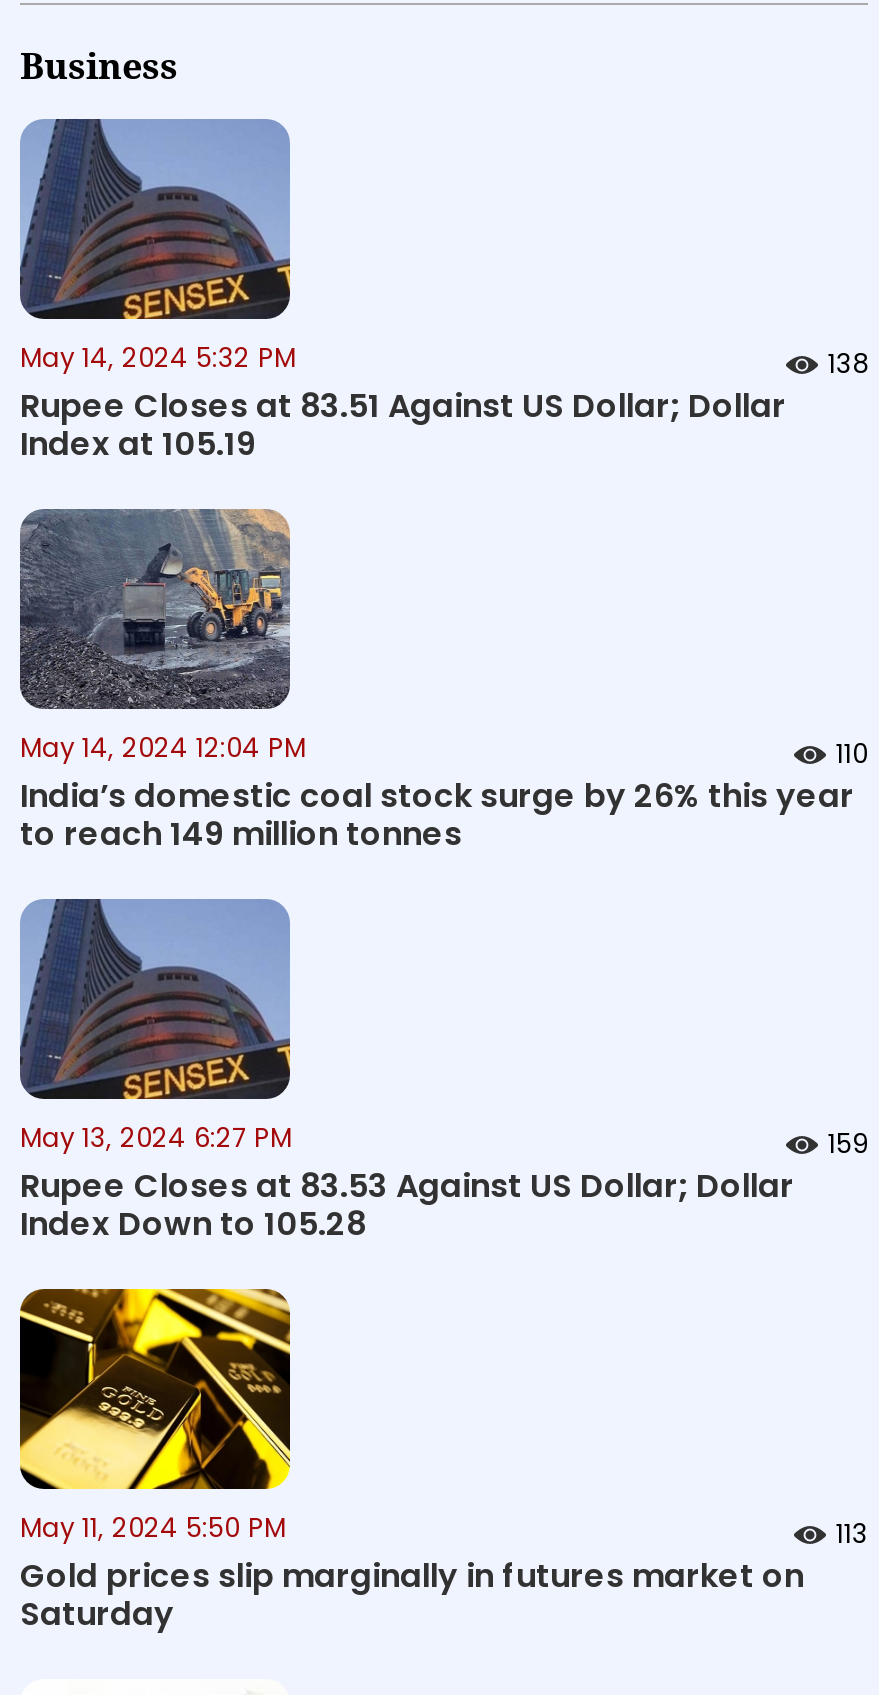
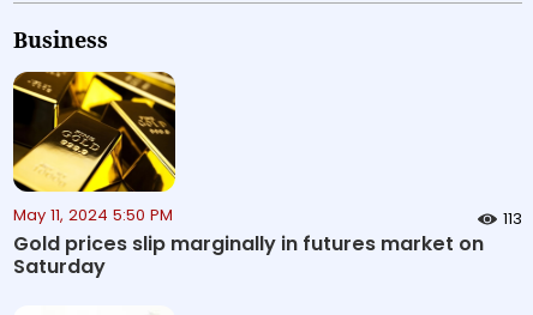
[18,117,868,467] [image] | May 14, 2024 5:32 PM | 138 | Rupee Closes at 83.51 Against US Dollar; Dollar | Index at 105.19 -> none
[18,507,868,857] [image] | May 14, 2024 12:04 PM | 110 | India’s domestic coal stock surge by 26% this year | to reach 149 million tonnes -> none
[18,897,868,1247] [image] | May 13, 2024 6:27 PM | 159 | Rupee Closes at 83.53 Against US Dollar; Dollar | Index Down to 105.28 -> none

